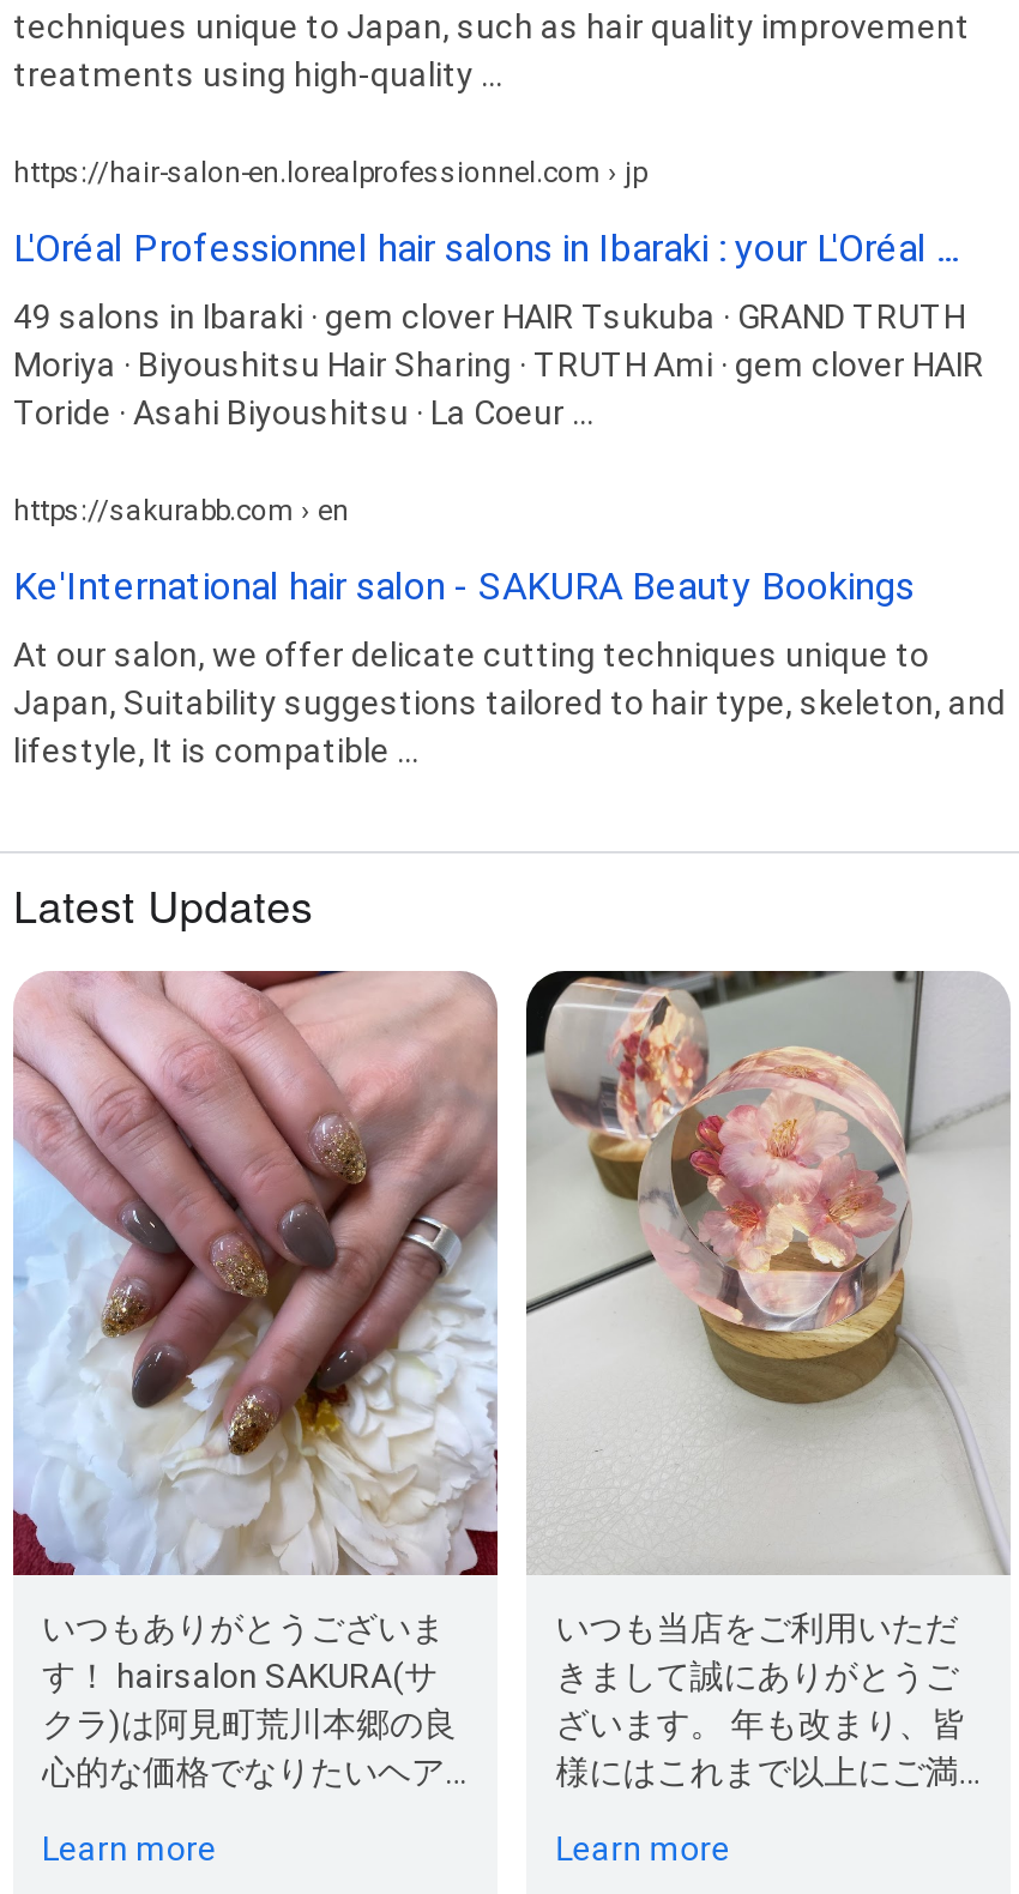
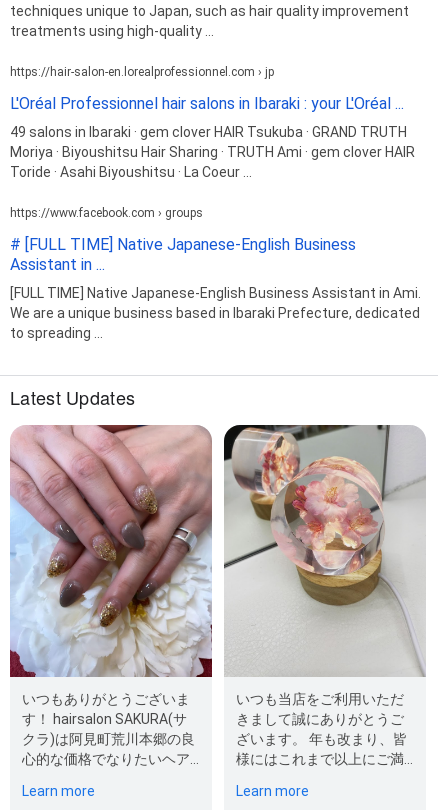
[13,493,349,527] https://sakurabb.com › en -> [10,206,203,220] https://www.facebook.com › groups
[13,563,915,608] Ke'International hair salon - SAKURA Beauty Bookings -> [10,235,356,274] # [FULL TIME] Native Japanese-English Business | Assistant in ...
[13,635,1006,769] At our salon, we offer delicate cutting techniques unique to | Japan, Suitability suggestions tailored to hair type, skeleton, and | lifestyle, It is compatible ... -> [10,285,421,341] [FULL TIME] Native Japanese-English Business Assistant in Ami. | We are a unique business based in Ibaraki Prefecture, dedicated | to spreading ...

